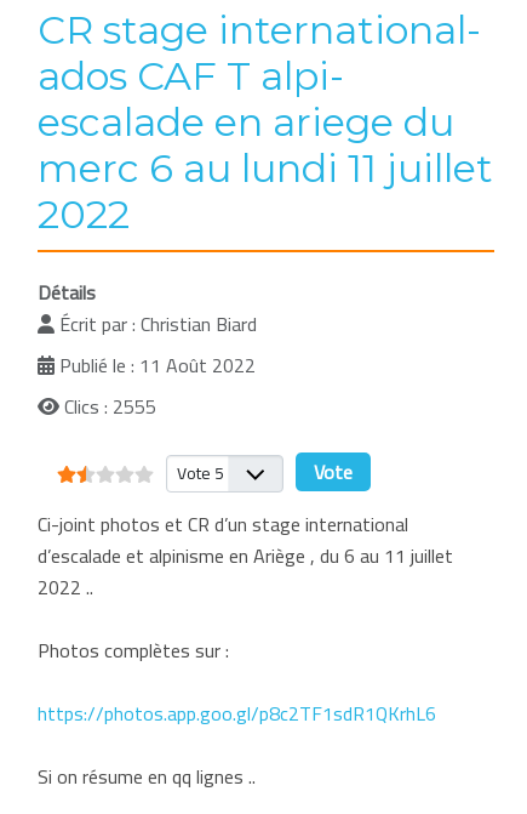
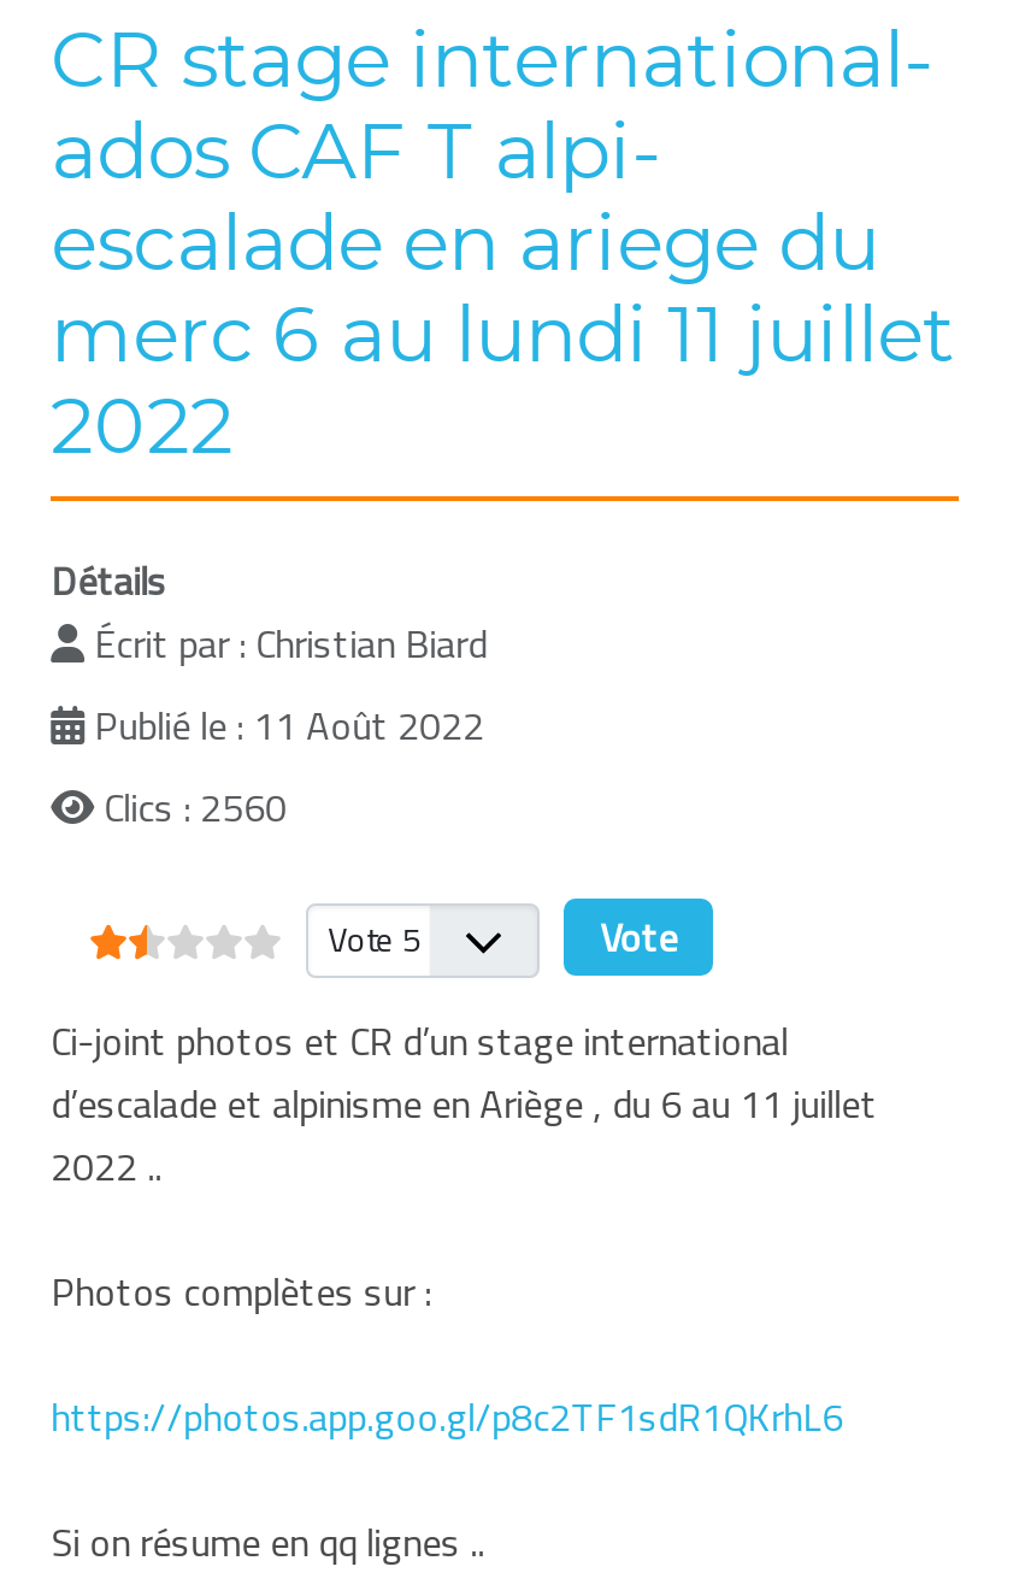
[64,388,156,424] Clics : 2555 -> [104,770,287,842] Clics : 2560

